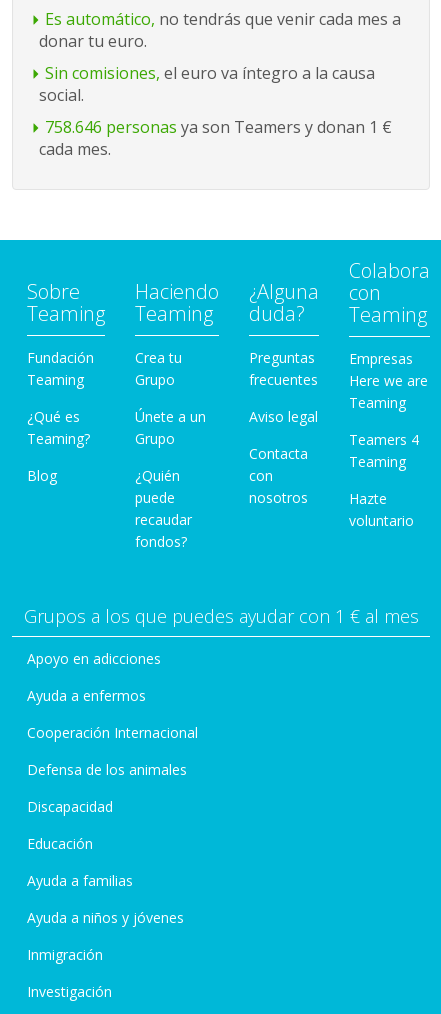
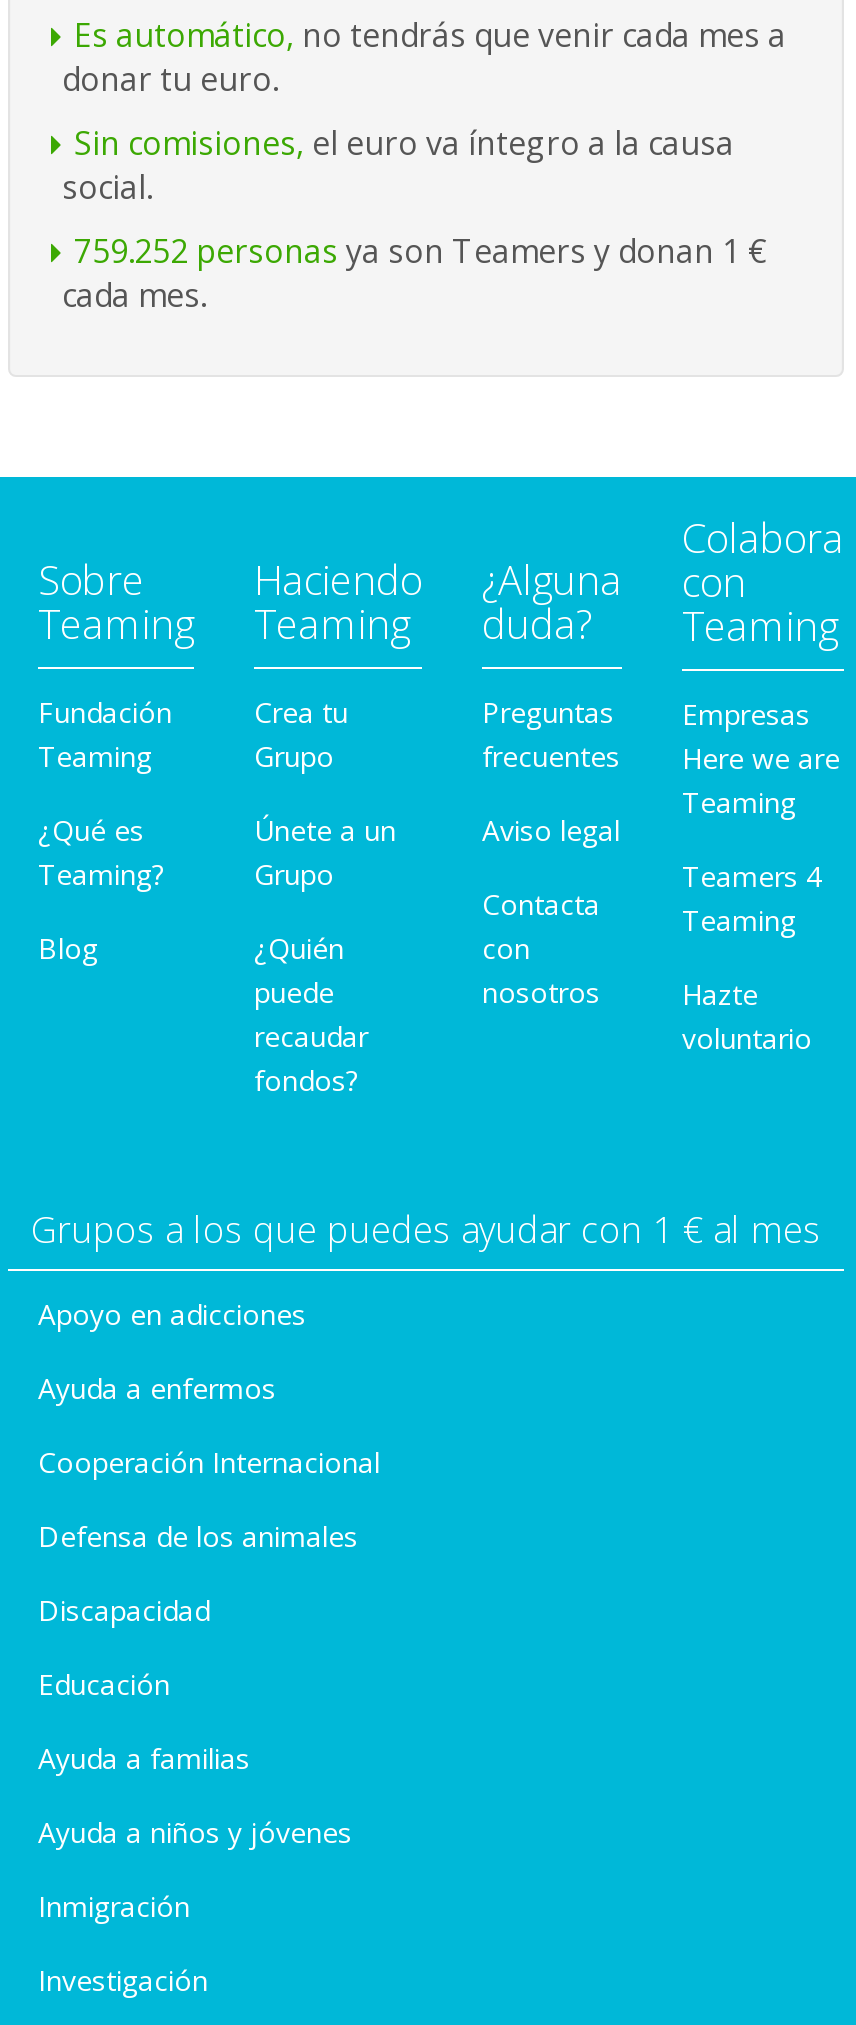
[41,116,392,138] 758.646 personas ya son Teamers y donan 1 € -> [66,229,768,273] 759.252 personas ya son Teamers y donan 1 €

